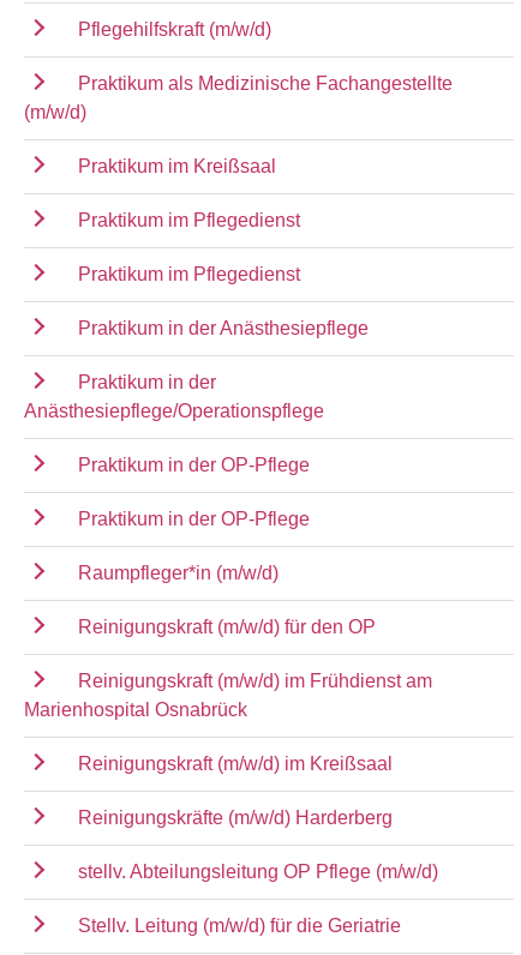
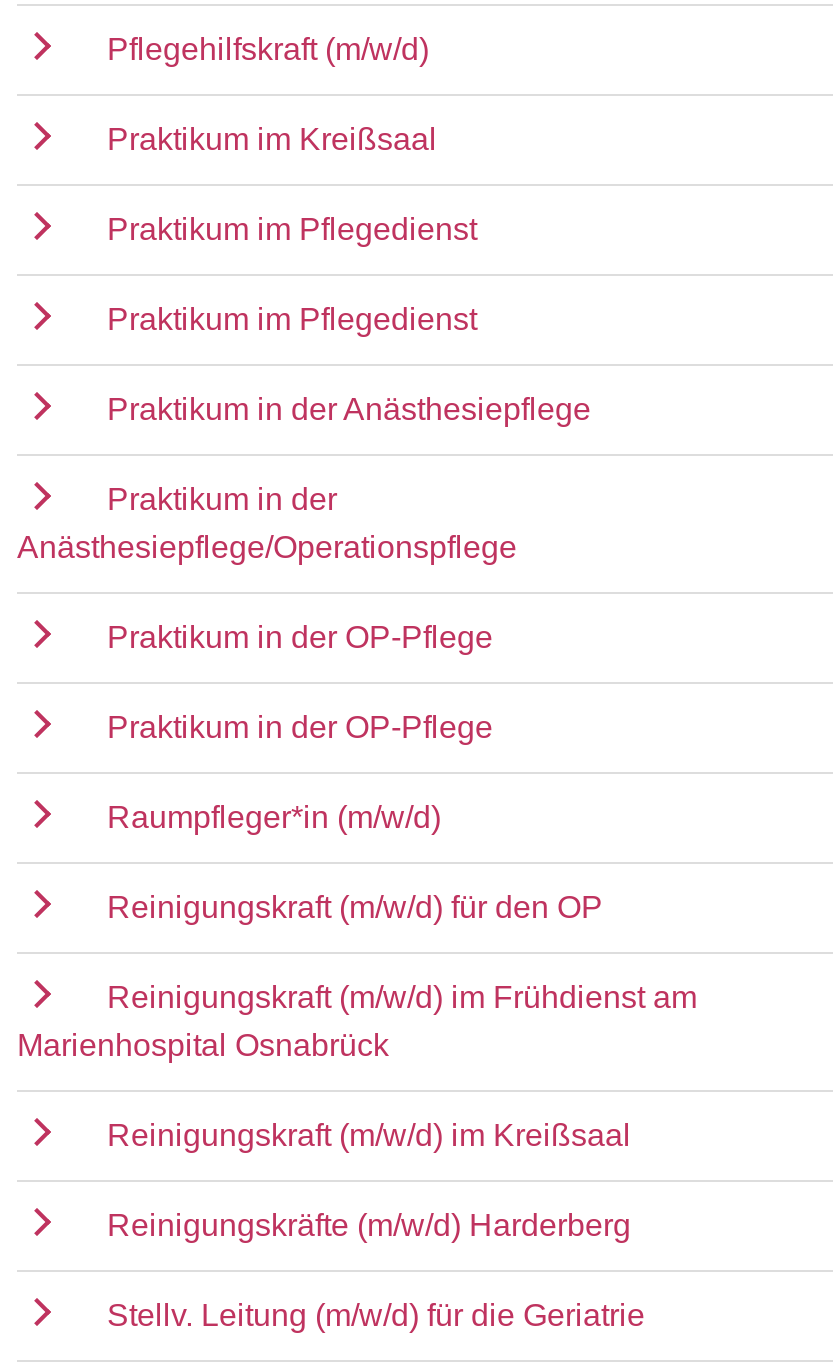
[24,73,453,122] Praktikum als Medizinische Fachangestellte | (m/w/d) -> none
[78,861,438,881] stellv. Abteilungsleitung OP Pflege (m/w/d) -> none

